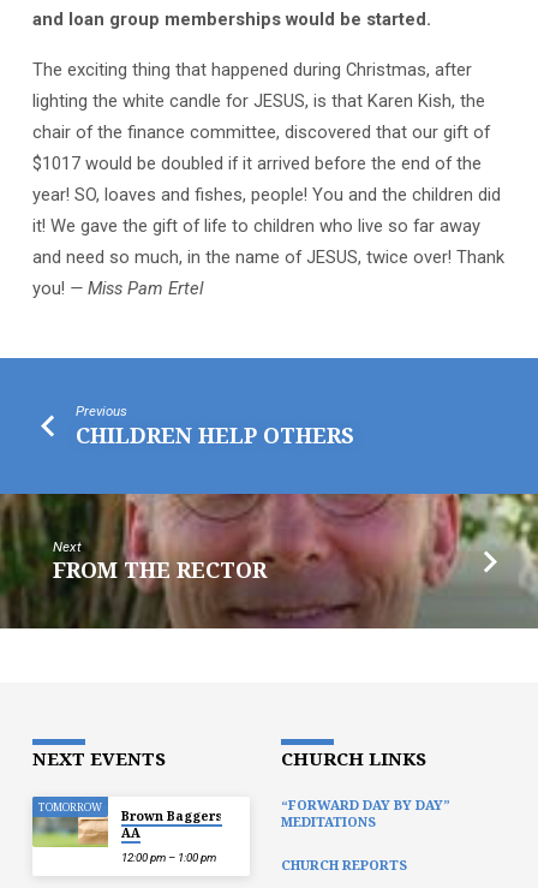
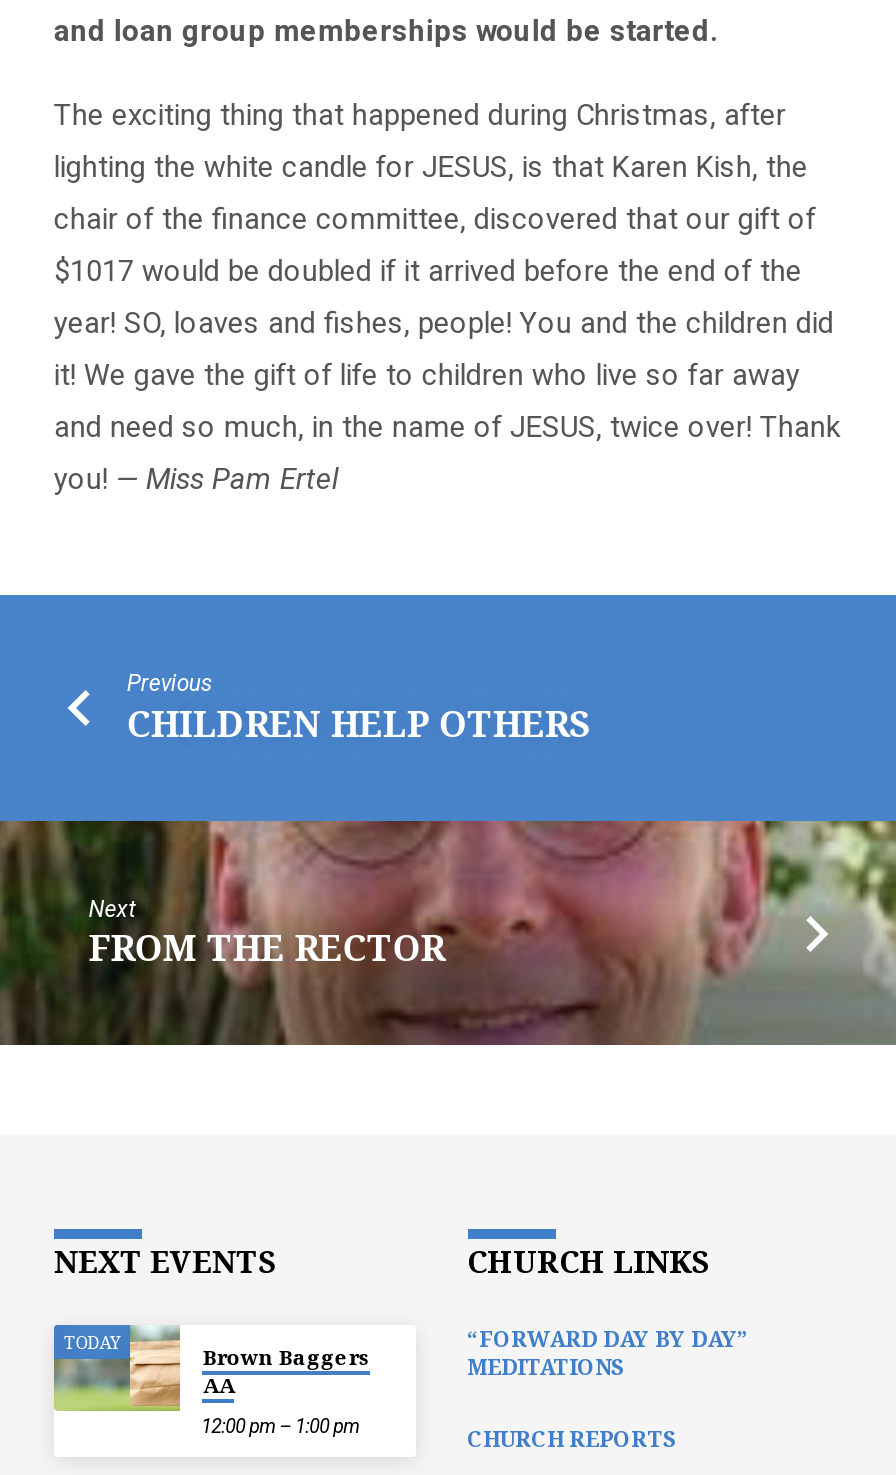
[38,800,102,814] TOMORROW -> [64,1330,120,1354] TODAY

